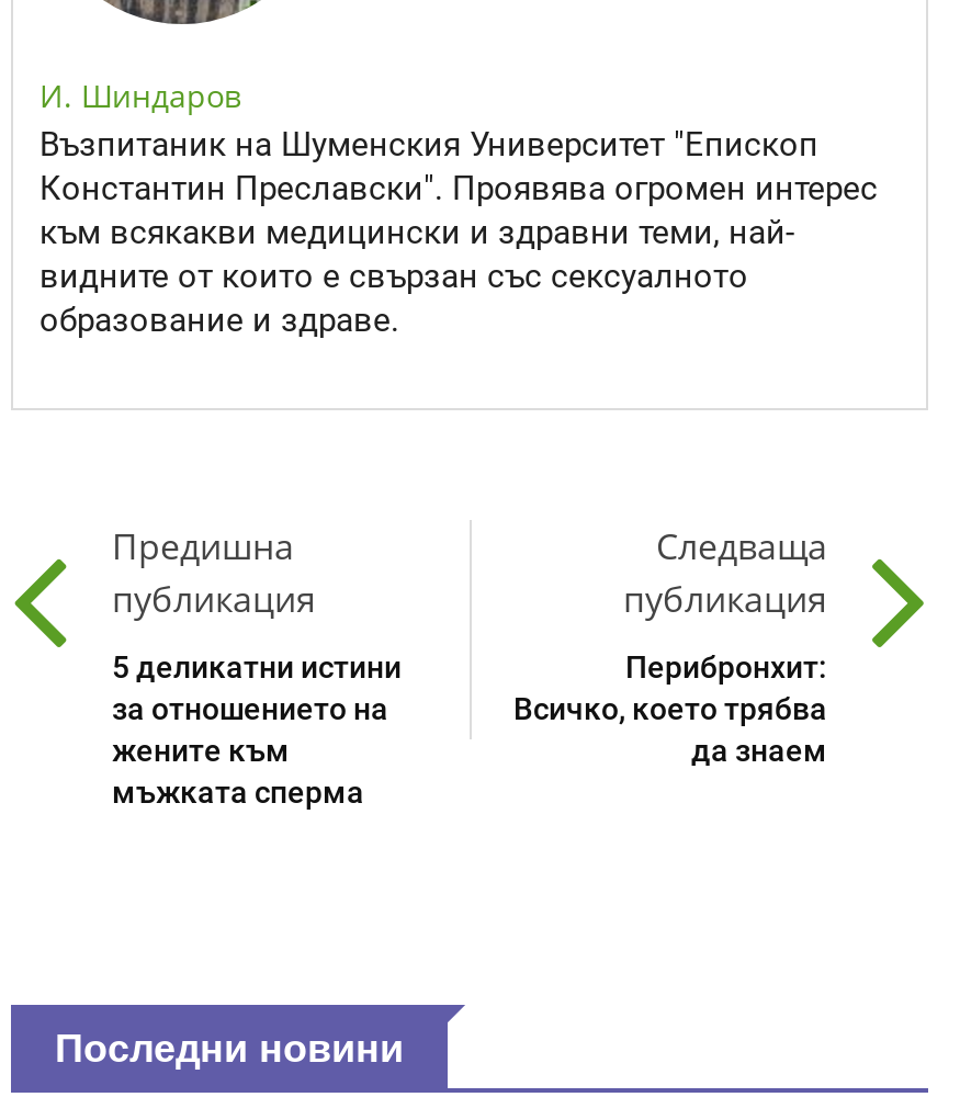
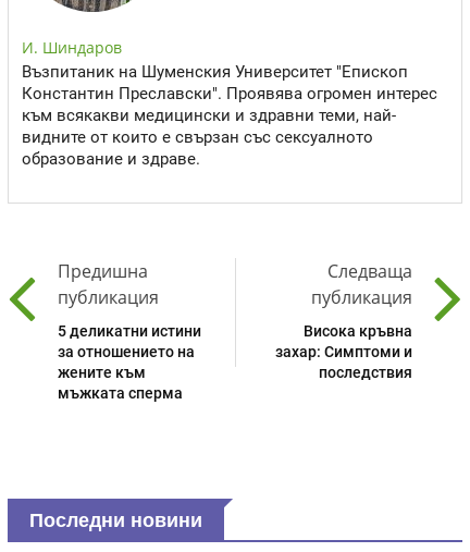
[513,649,827,768] Перибронхит: | Всичко, което трябва | да знаем -> [275,322,412,381] Висока кръвна | захар: Симптоми и | последствия

